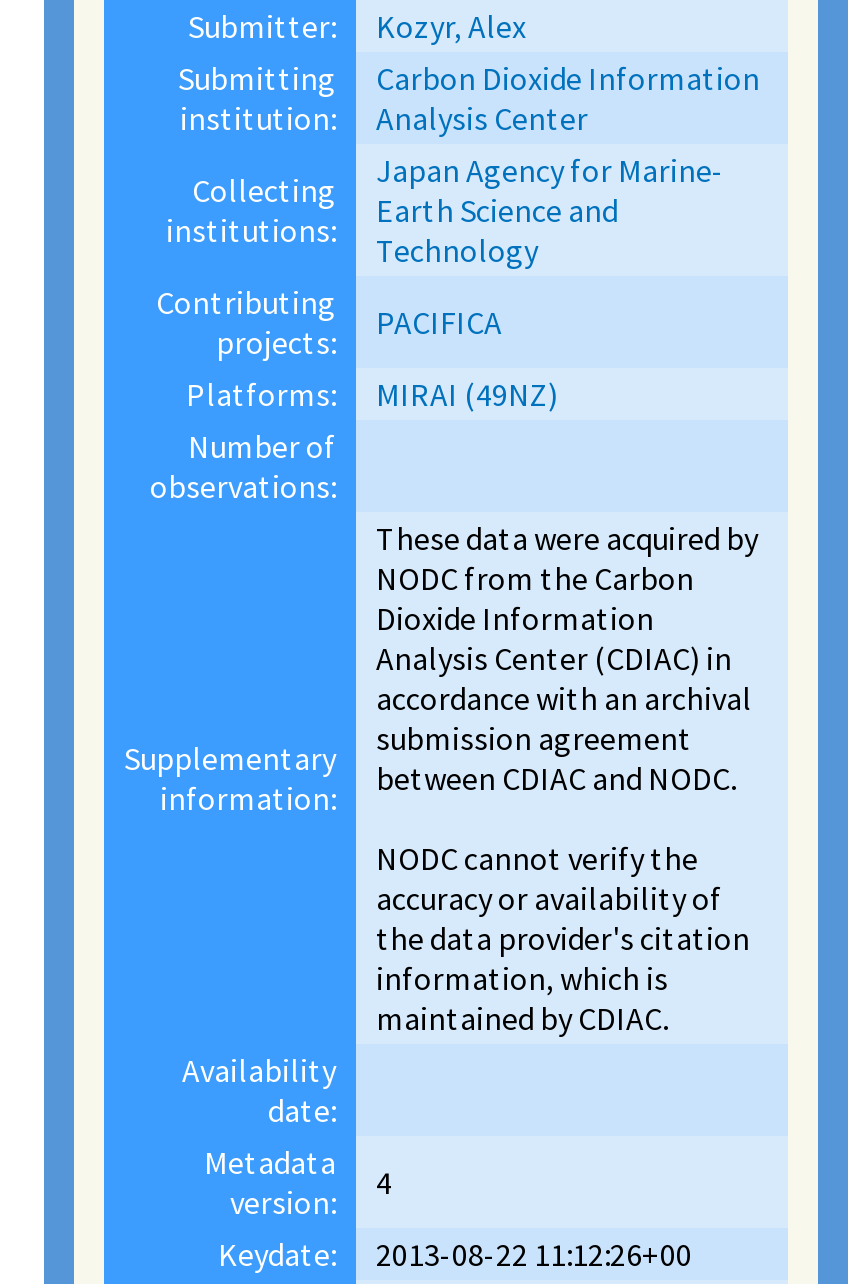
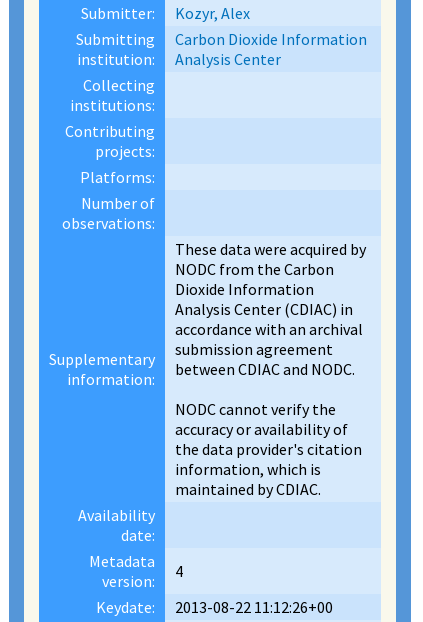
[376,151,724,271] Japan Agency for Marine- | Earth Science and | Technology -> none
[376,303,502,343] PACIFICA -> none
[376,375,558,415] MIRAI (49NZ) -> none

